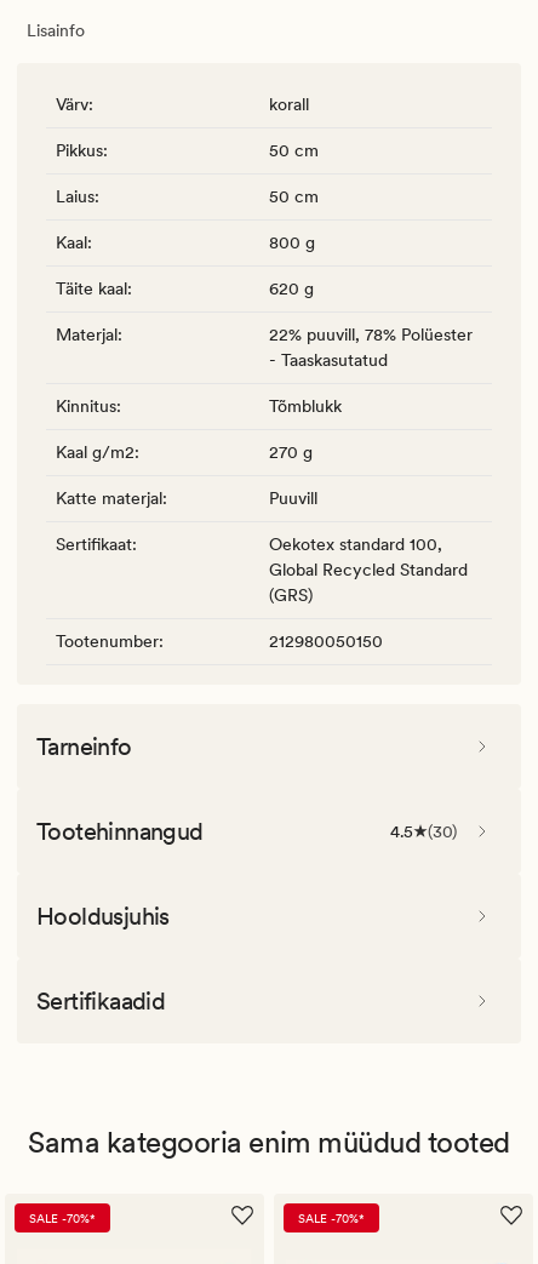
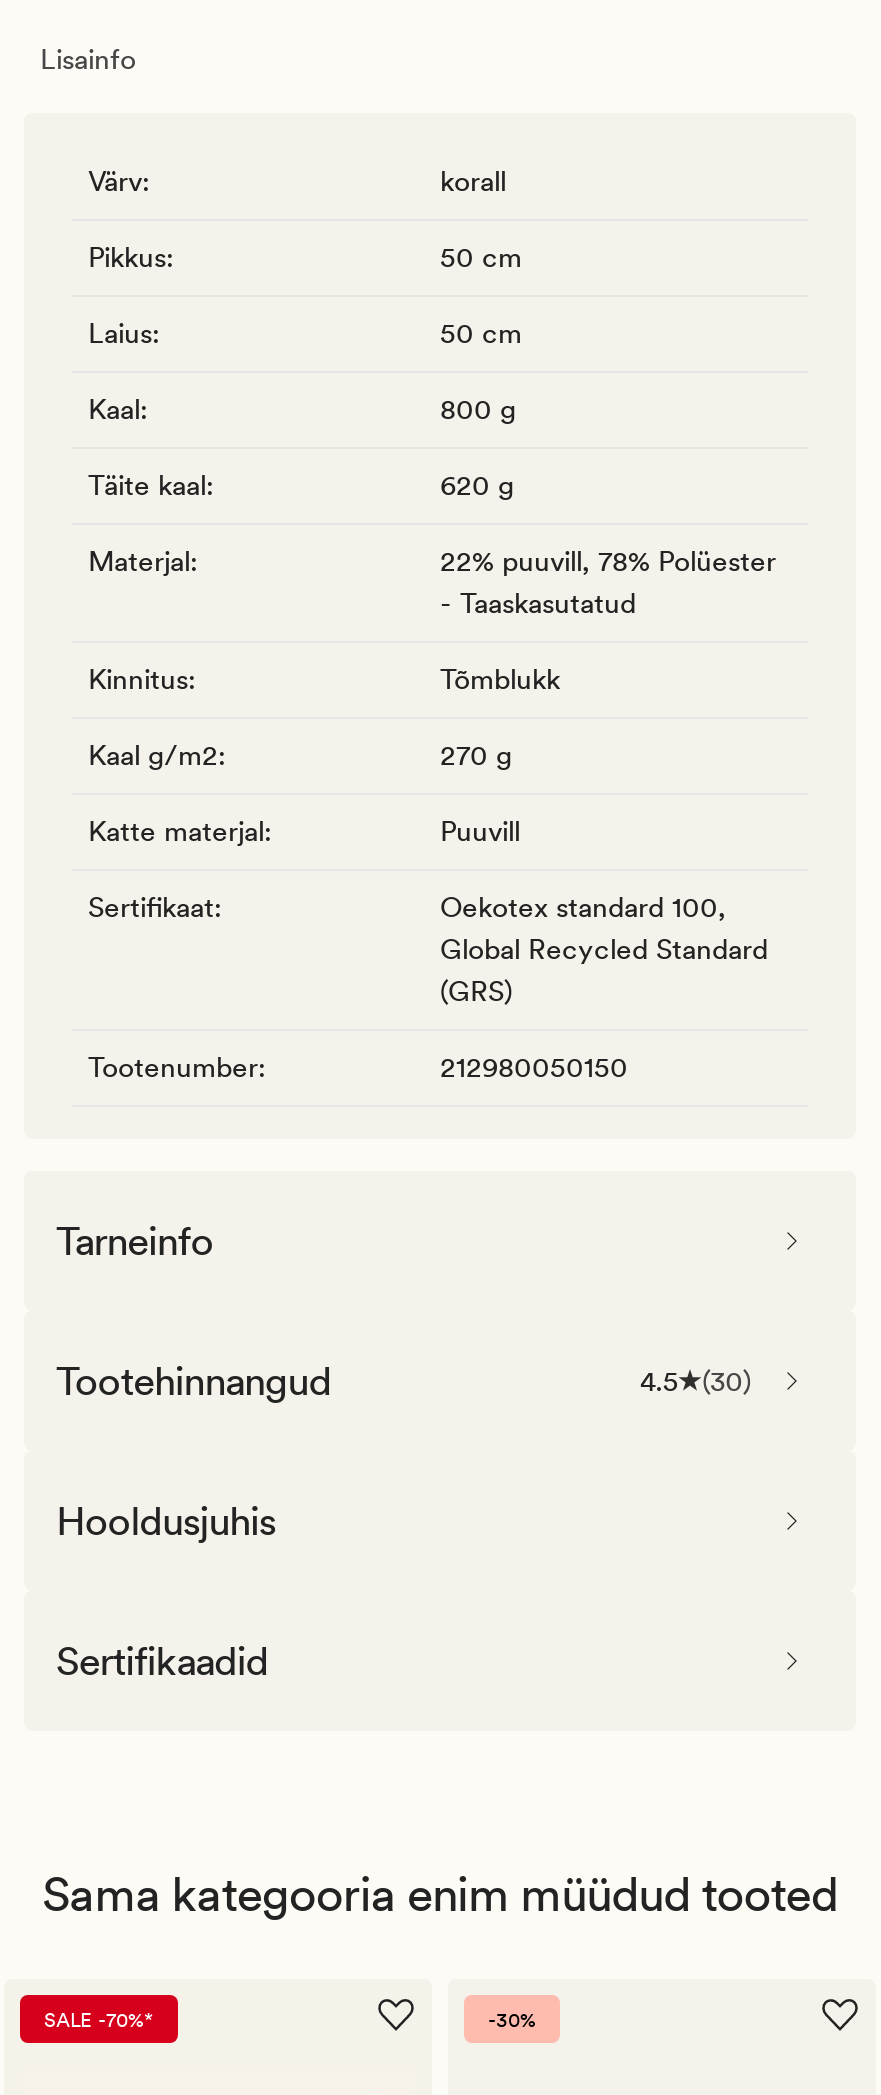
[298,1210,365,1225] SALE -70%* -> [488,2006,536,2030] -30%

